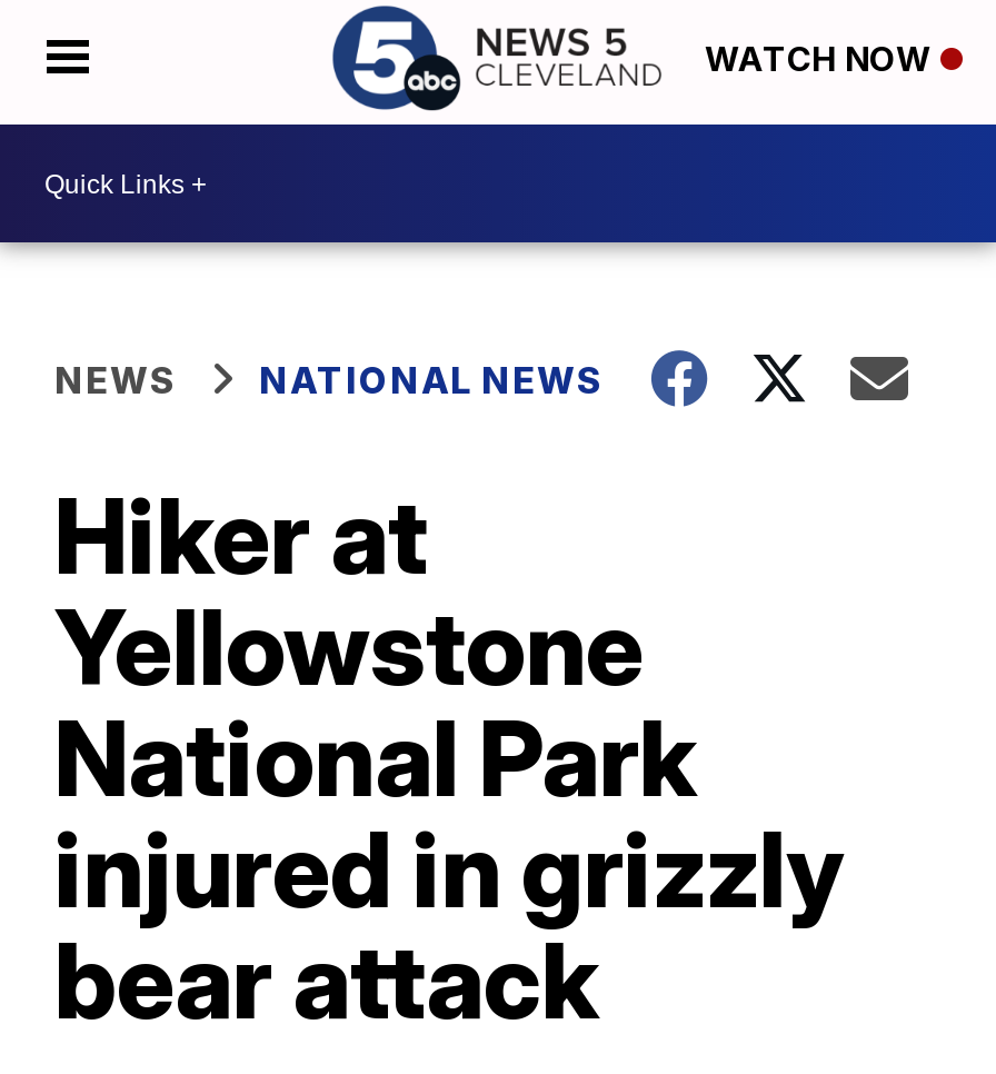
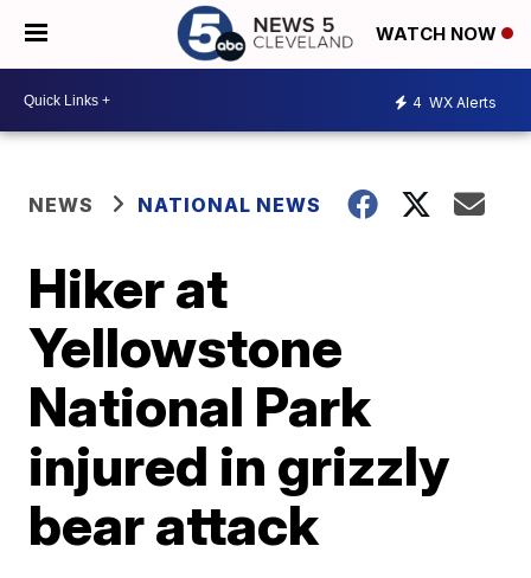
none -> [412,93,497,111] 4 WX Alerts

